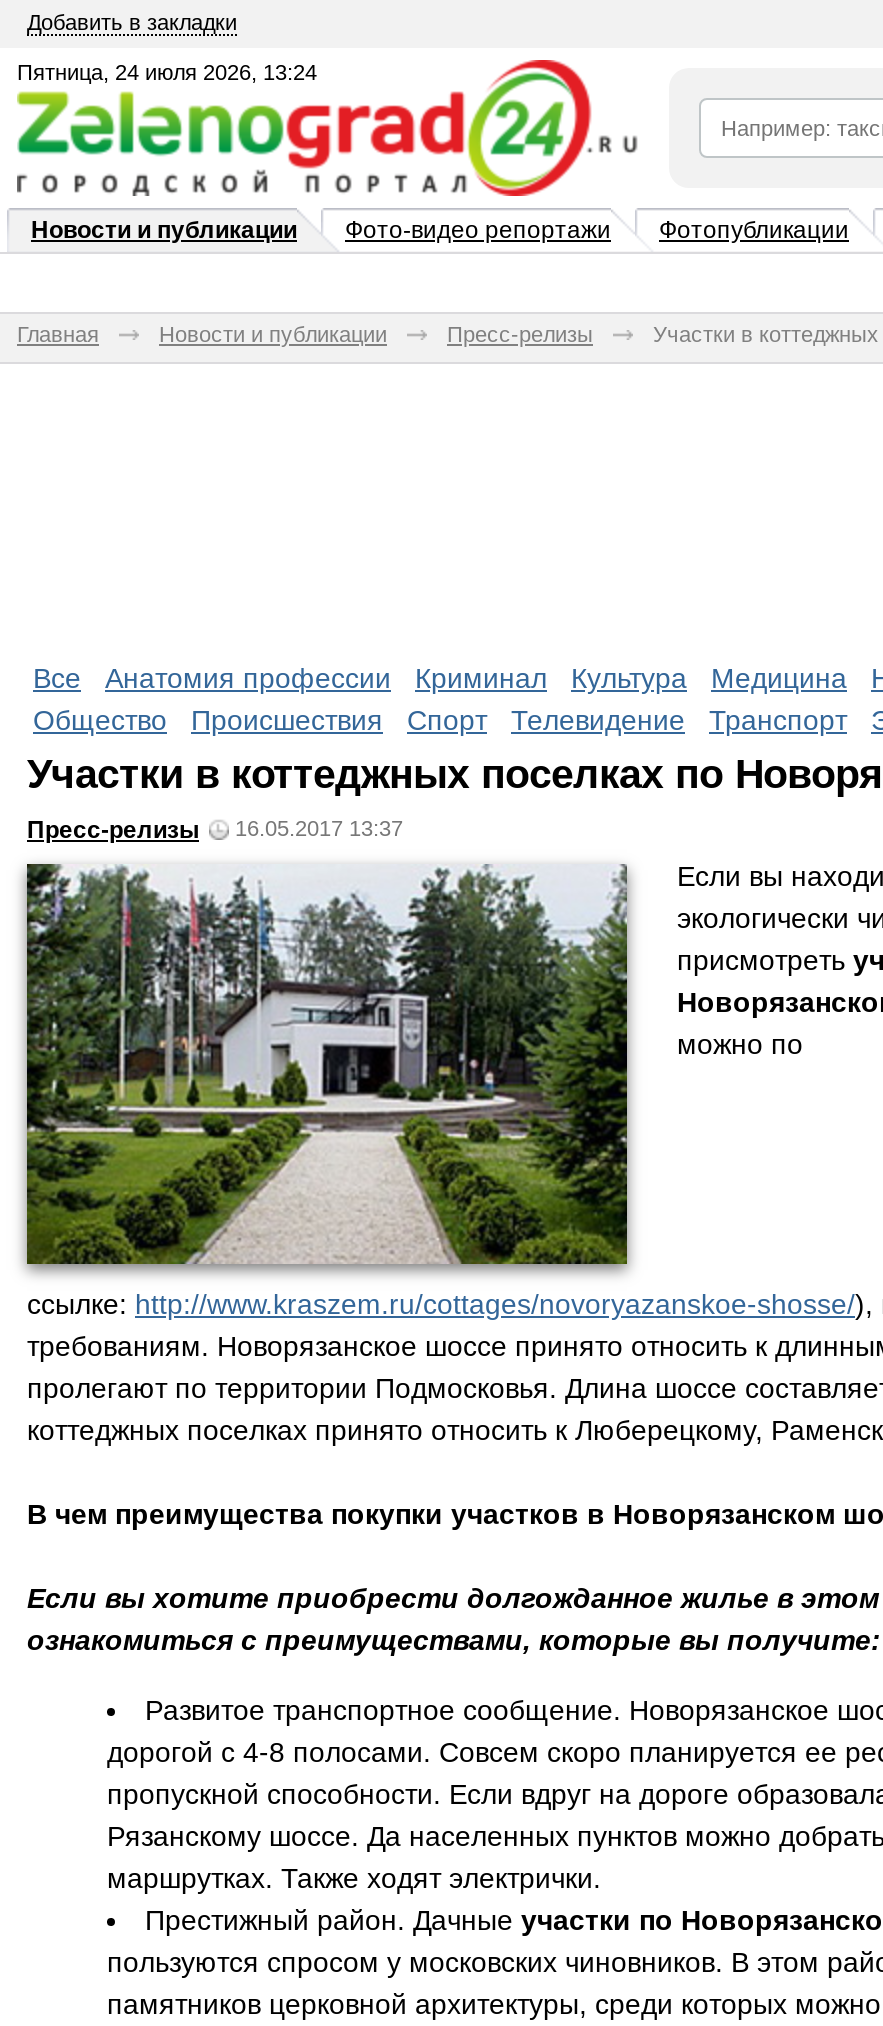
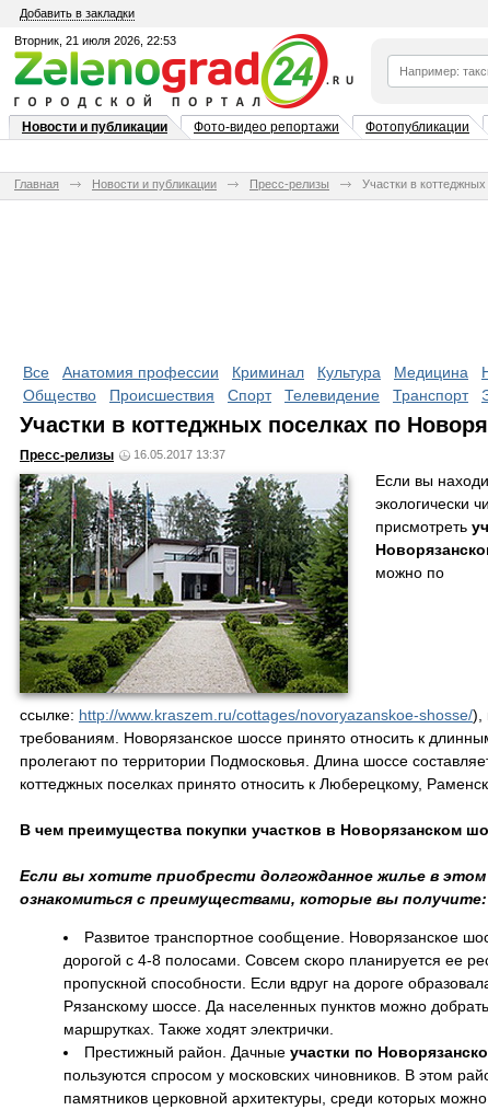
[17,60,317,84] Пятница, 24 июля 2026, 13:24 -> [14,34,176,47] Вторник, 21 июля 2026, 22:53

